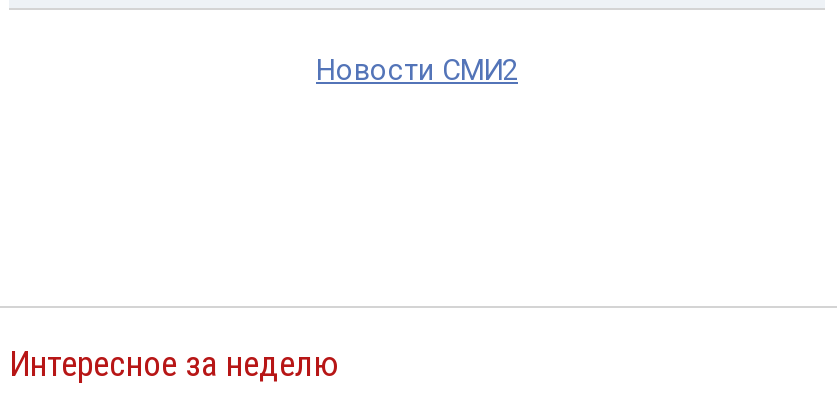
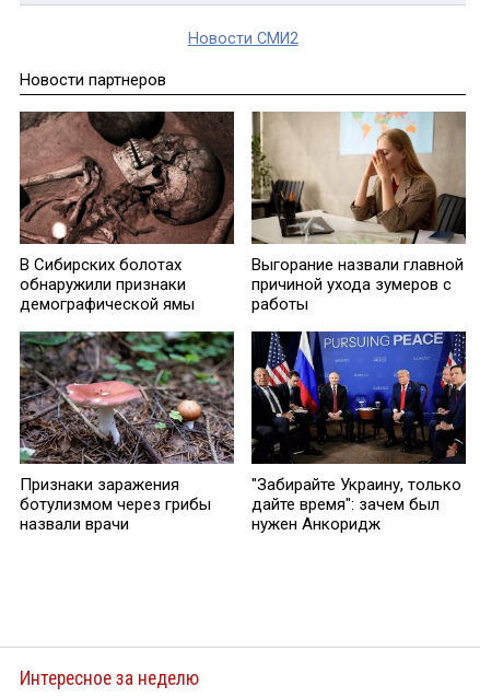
none -> [19,110,235,314] [image] | В Сибирских болотах | обнаружили признаки | демографической ямы
none -> [19,330,235,534] [image] | Признаки заражения | ботулизмом через грибы | назвали врачи
none -> [20,70,166,90] Новости партнеров
none -> [250,110,467,314] [image] | Выгорание назвали главной | причиной ухода зумеров с | работы
none -> [250,330,467,534] [image] | "Забирайте Украину, только | дайте время": зачем был | нужен Анкоридж

